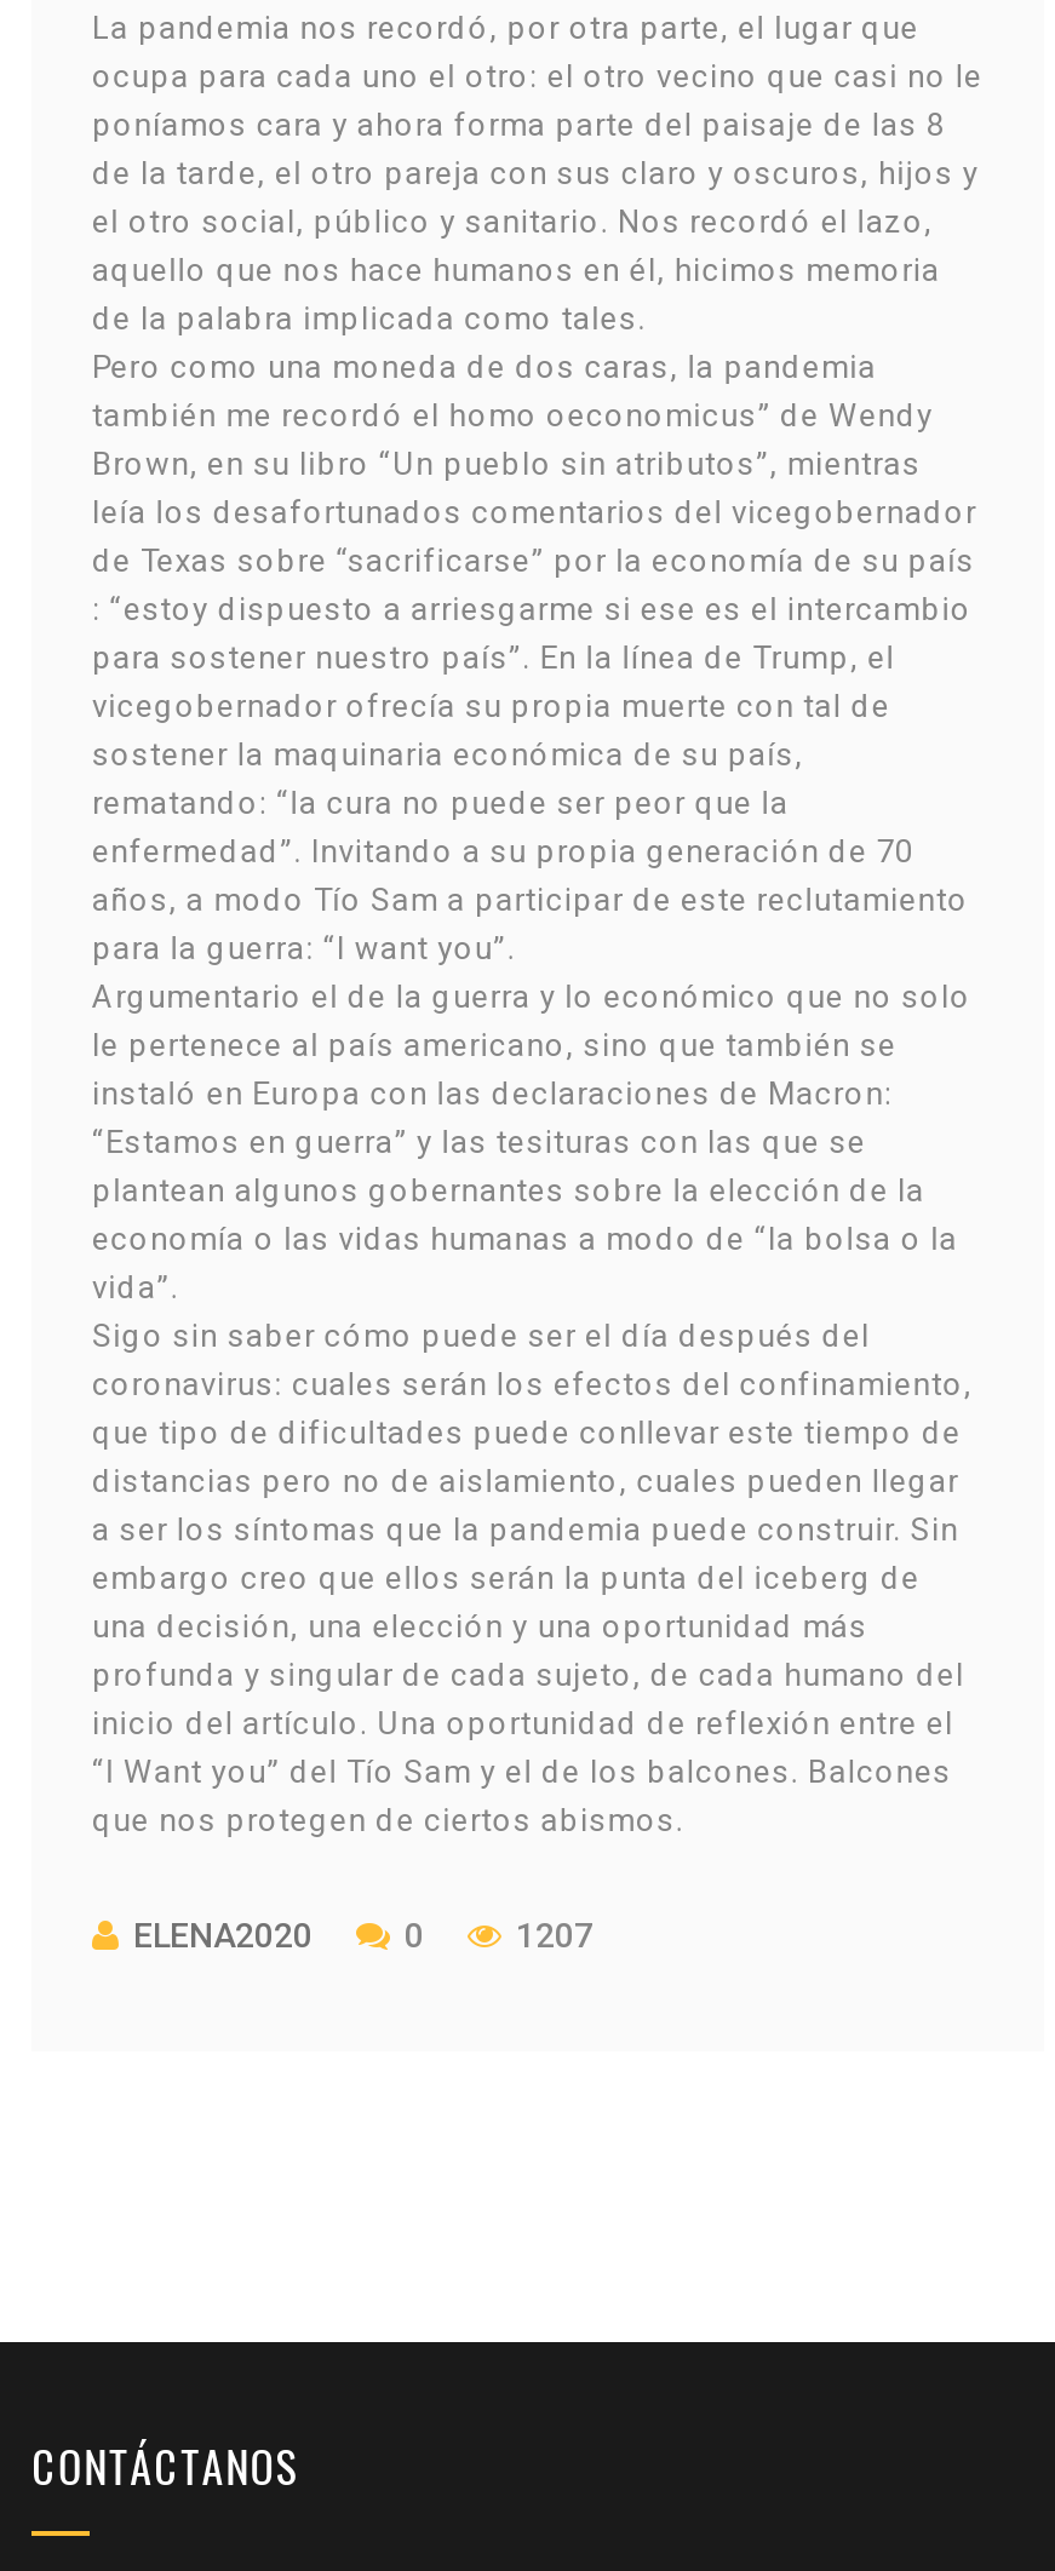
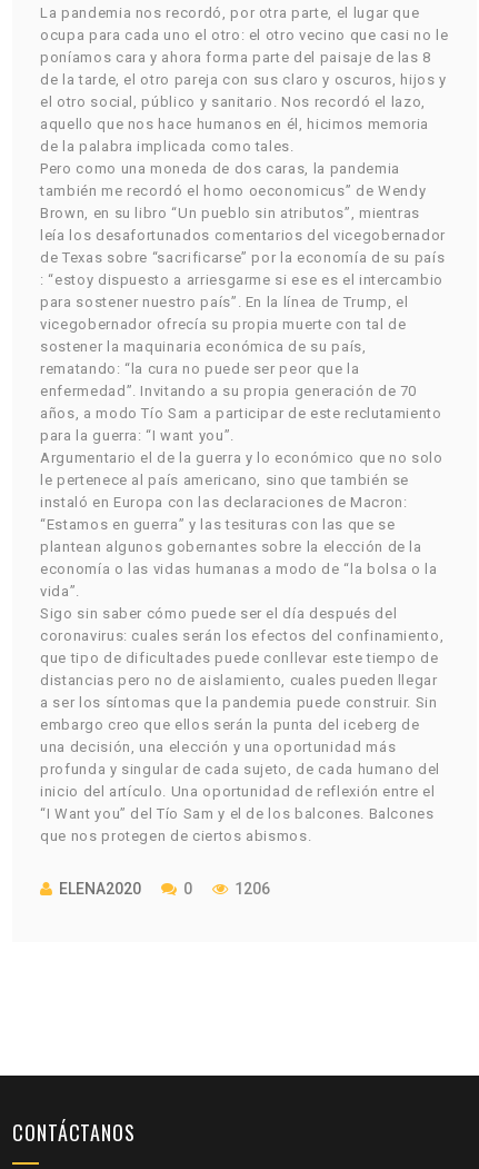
[509,1916,594,1955] 1207 -> [231,880,270,898] 1206

